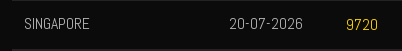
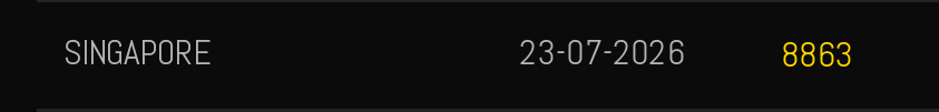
[229,14,303,34] 20-07-2026 -> [520,32,684,76] 23-07-2026
[346,15,378,35] 9720 -> [781,33,853,77] 8863

